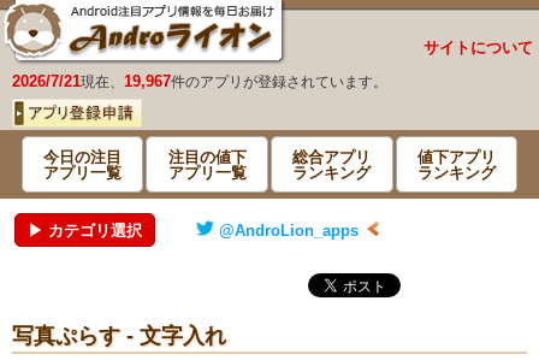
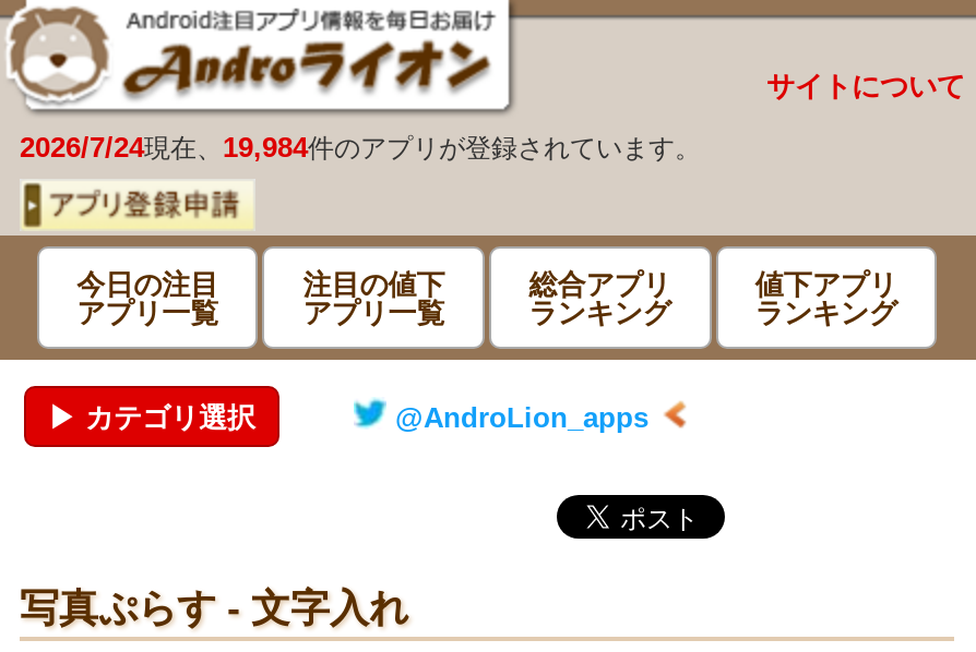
[12,72,387,90] 2026/7/21現在、19,967件のアプリが登録されています。 -> [20,131,701,164] 2026/7/24現在、19,984件のアプリが登録されています。

